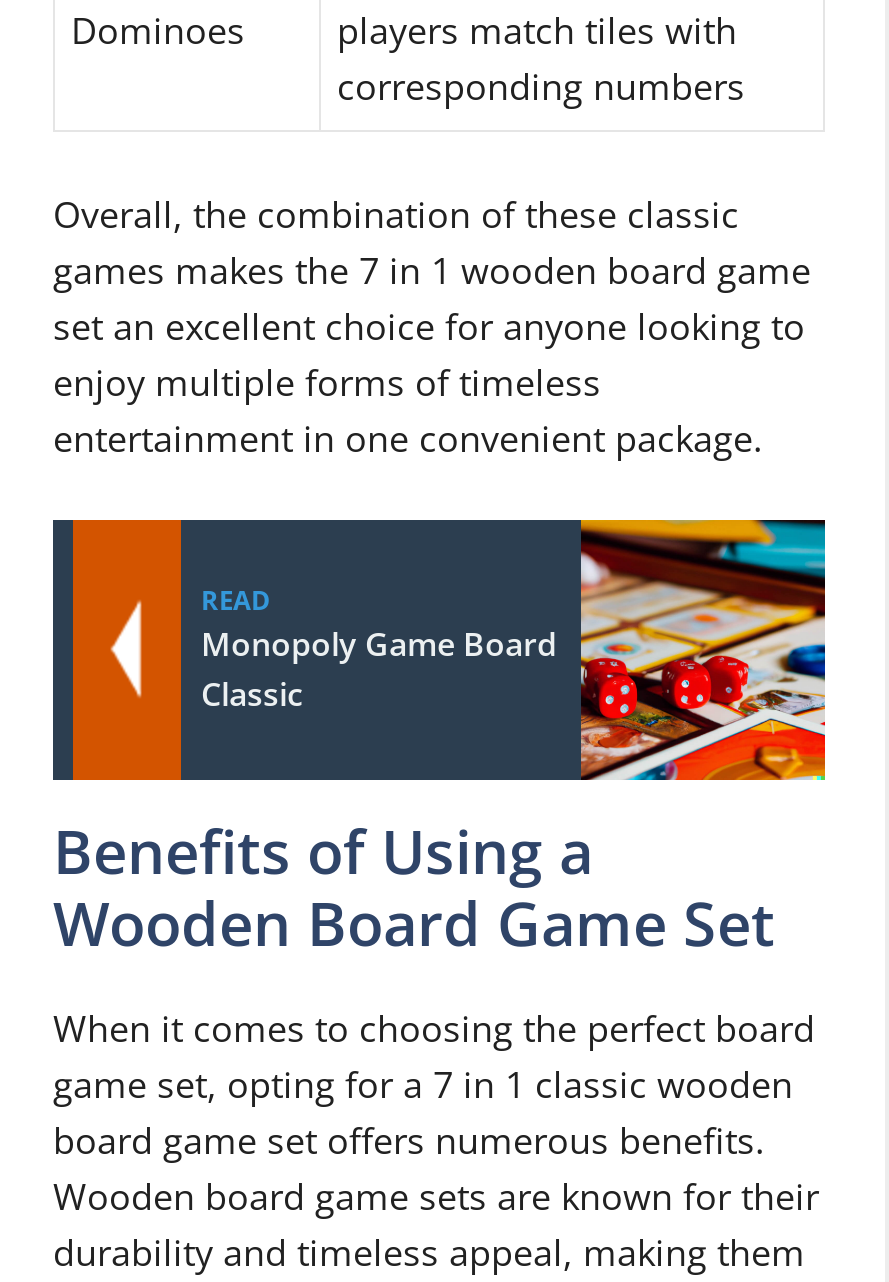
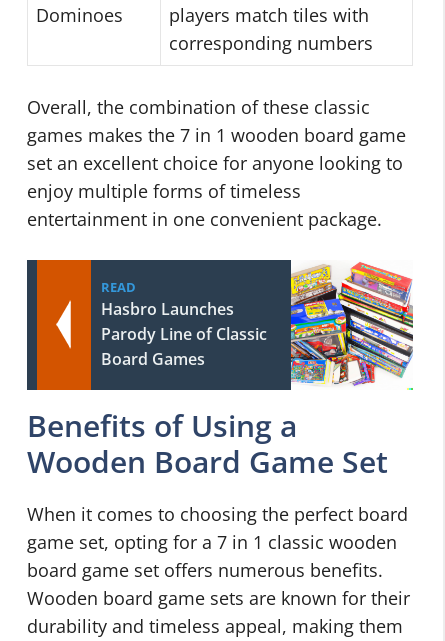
[201,518,827,782] [image] | Monopoly Game Board | Classic -> [101,260,413,390] [image] | Hasbro Launches | Parody Line of Classic | Board Games

